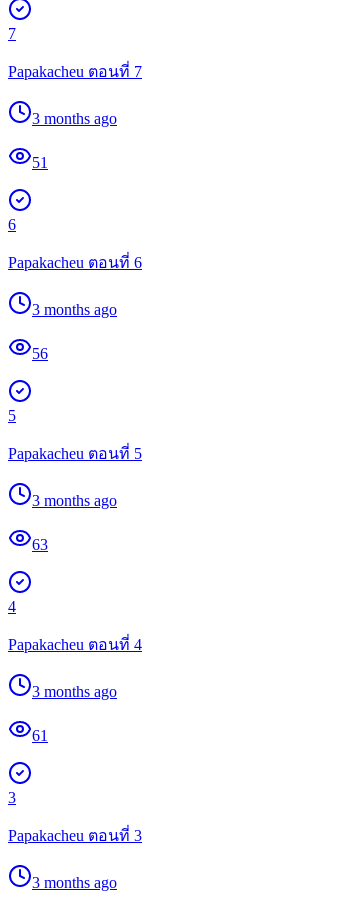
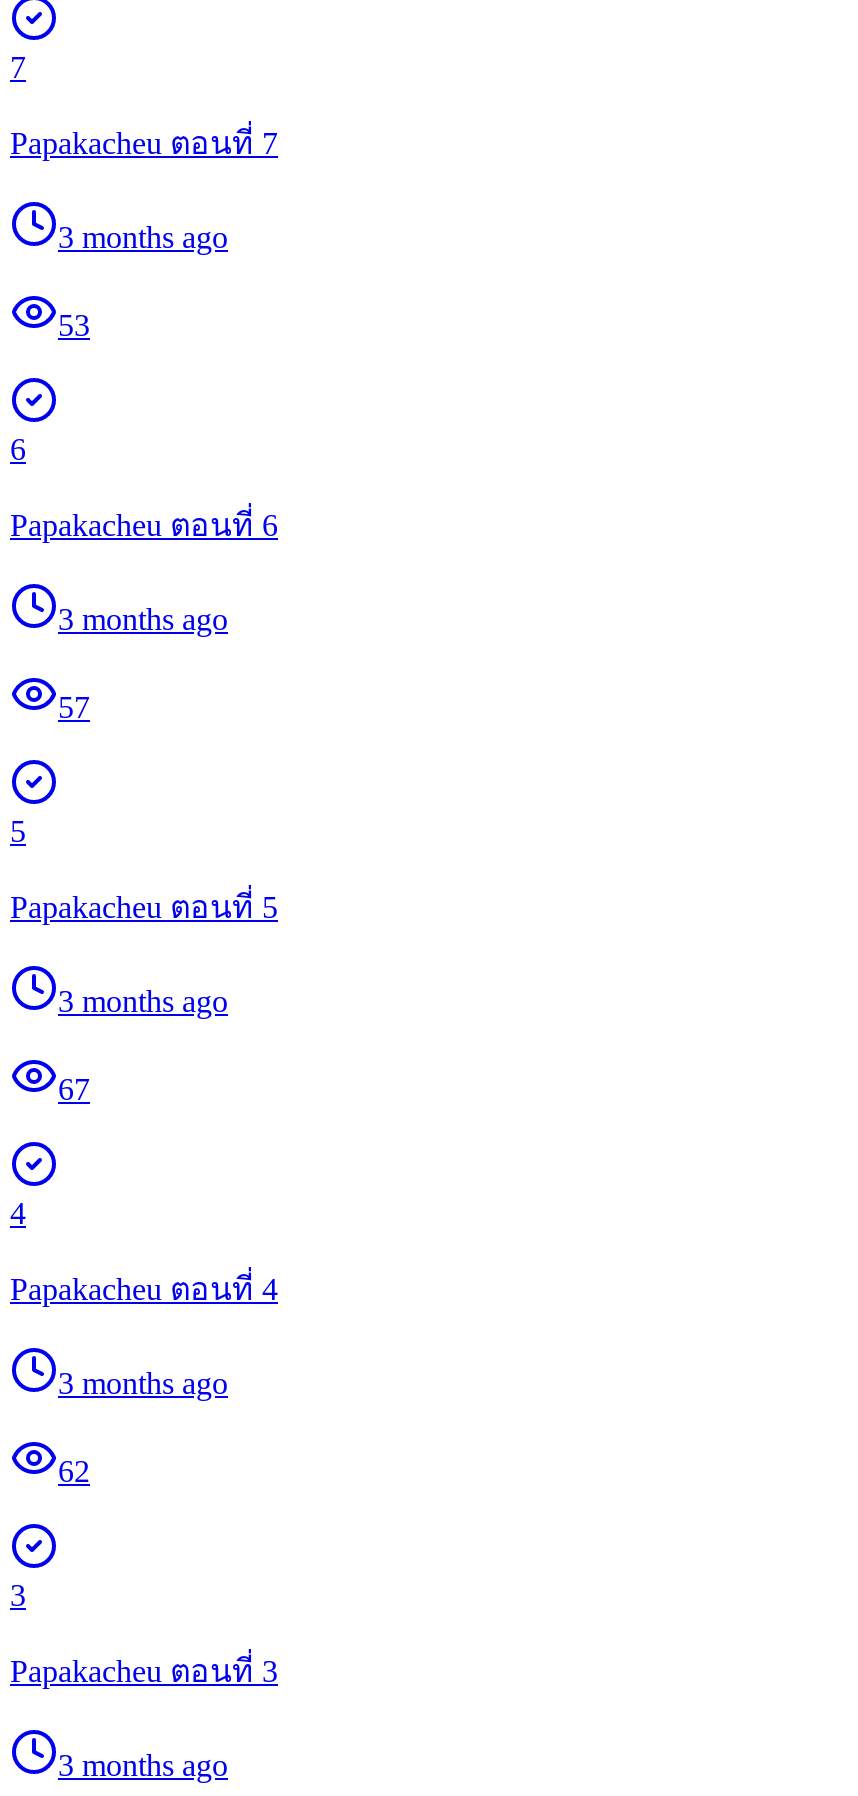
[32,154,48,171] 51 -> [58,308,90,342] 53
[32,345,48,362] 56 -> [58,690,90,724] 57
[32,536,48,553] 63 -> [58,1072,90,1106] 67
[32,727,48,744] 61 -> [58,1454,90,1488] 62

